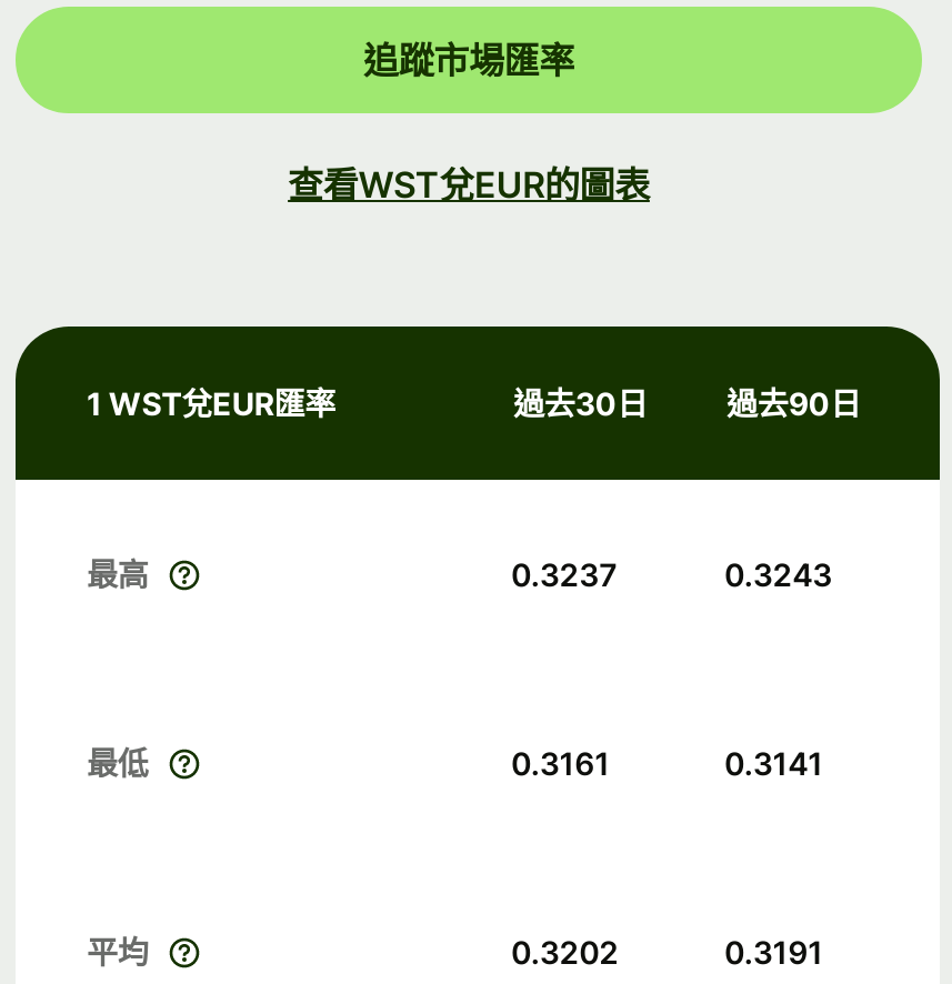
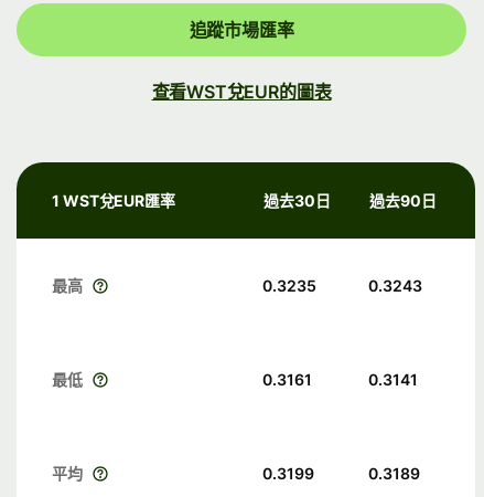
[511,556,617,593] 0.3237 -> [262,276,316,295] 0.3235
[511,933,619,971] 0.3202 -> [262,464,314,483] 0.3199
[724,933,823,971] 0.3191 -> [368,464,420,483] 0.3189

